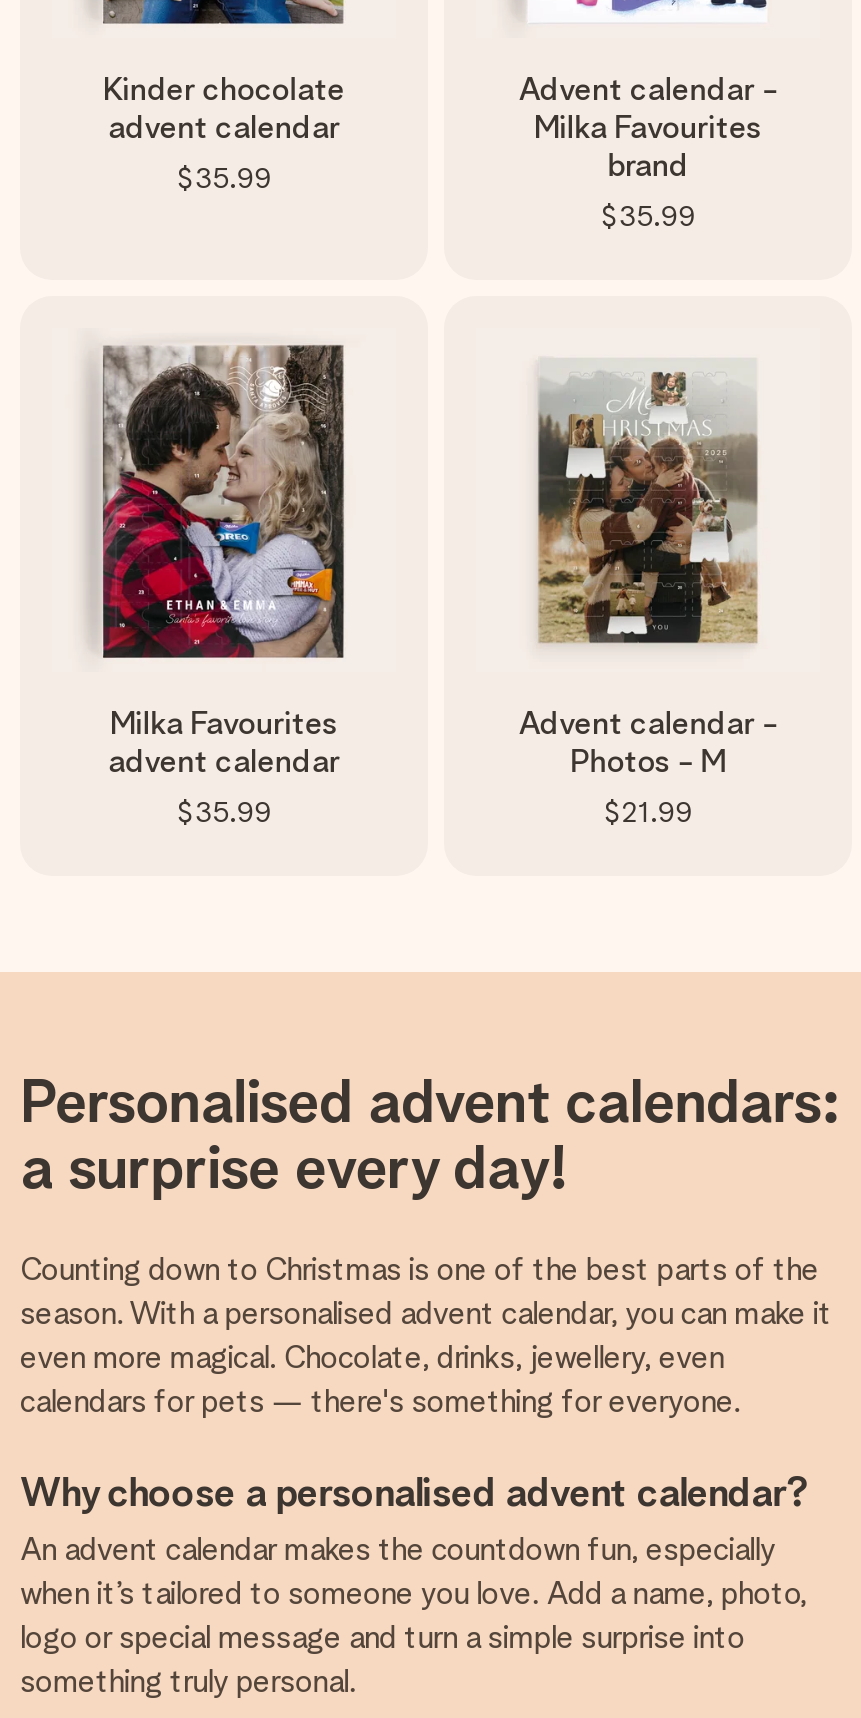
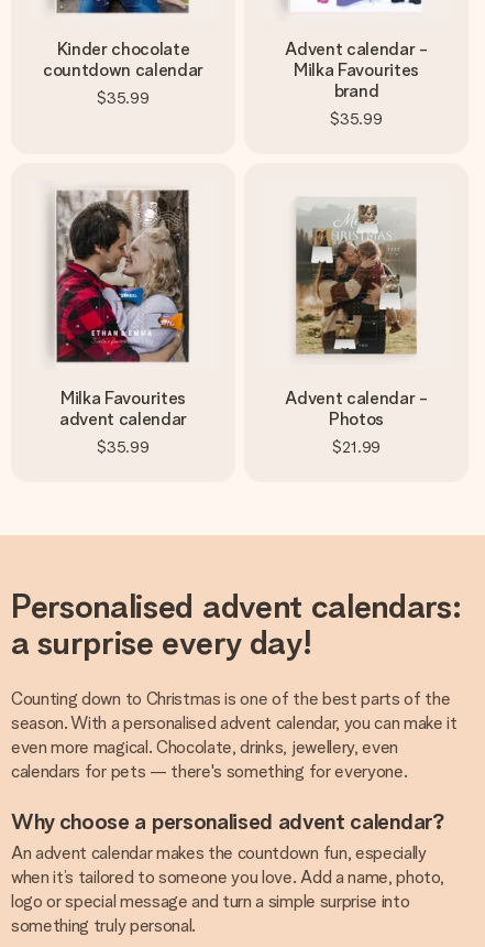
[108,108,340,146] advent calendar -> [43,59,204,80] countdown calendar
[570,742,726,780] Photos - M -> [329,409,384,429] Photos

